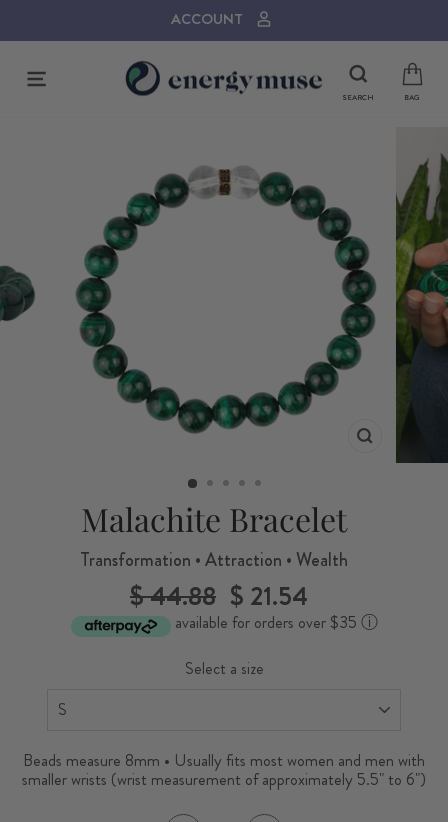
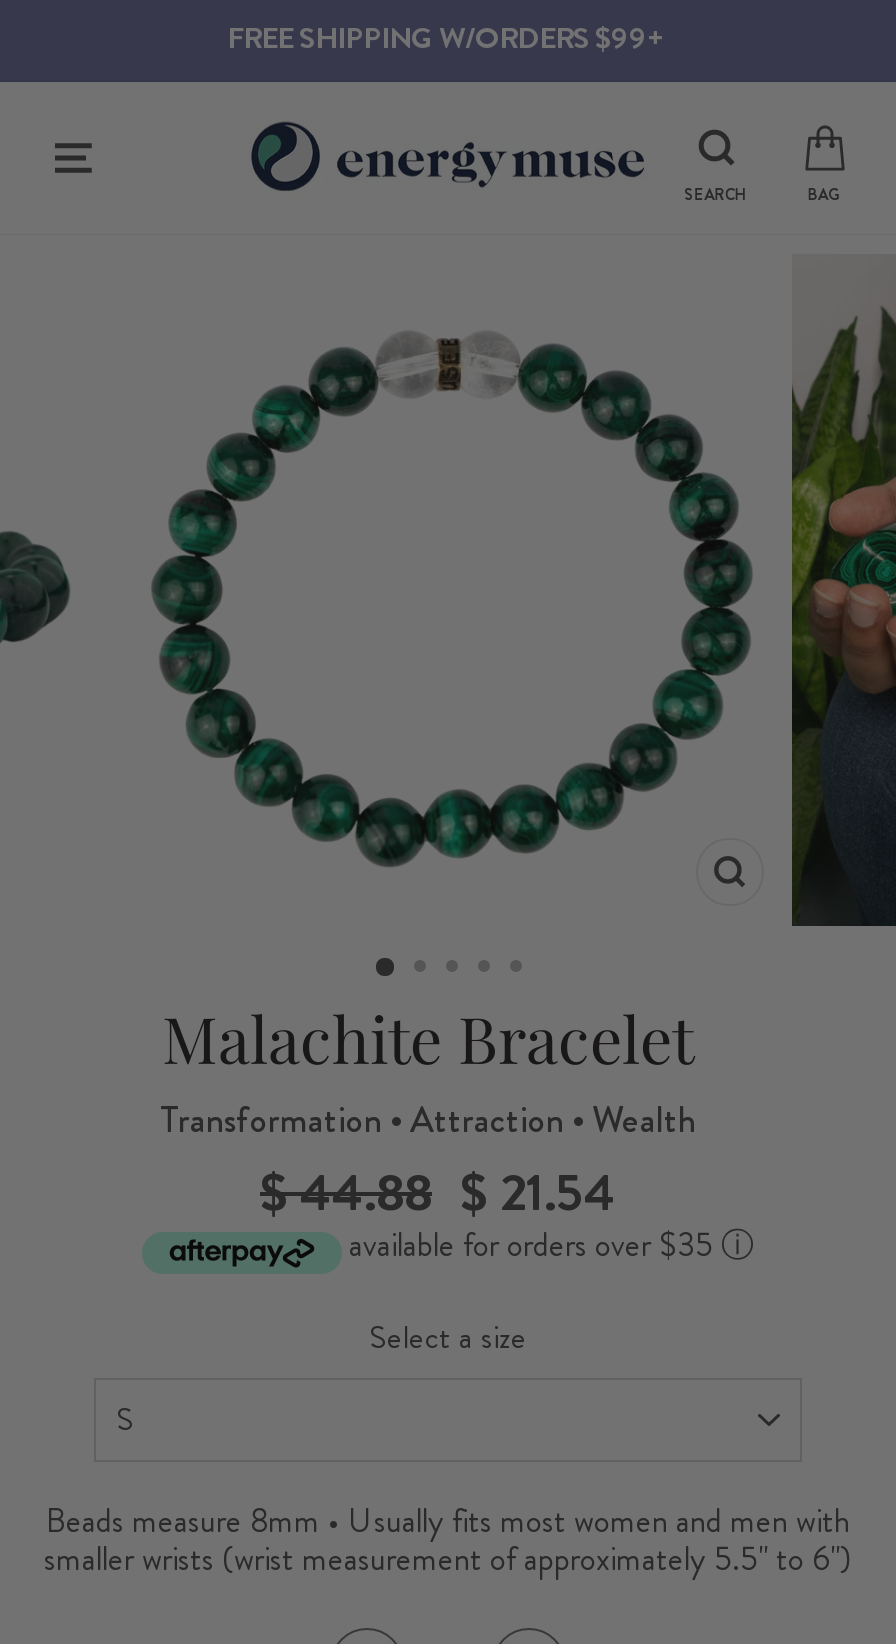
[171,8,246,30] ACCOUNT -> [227,16,663,60] FREE SHIPPING W/ORDERS $99+

